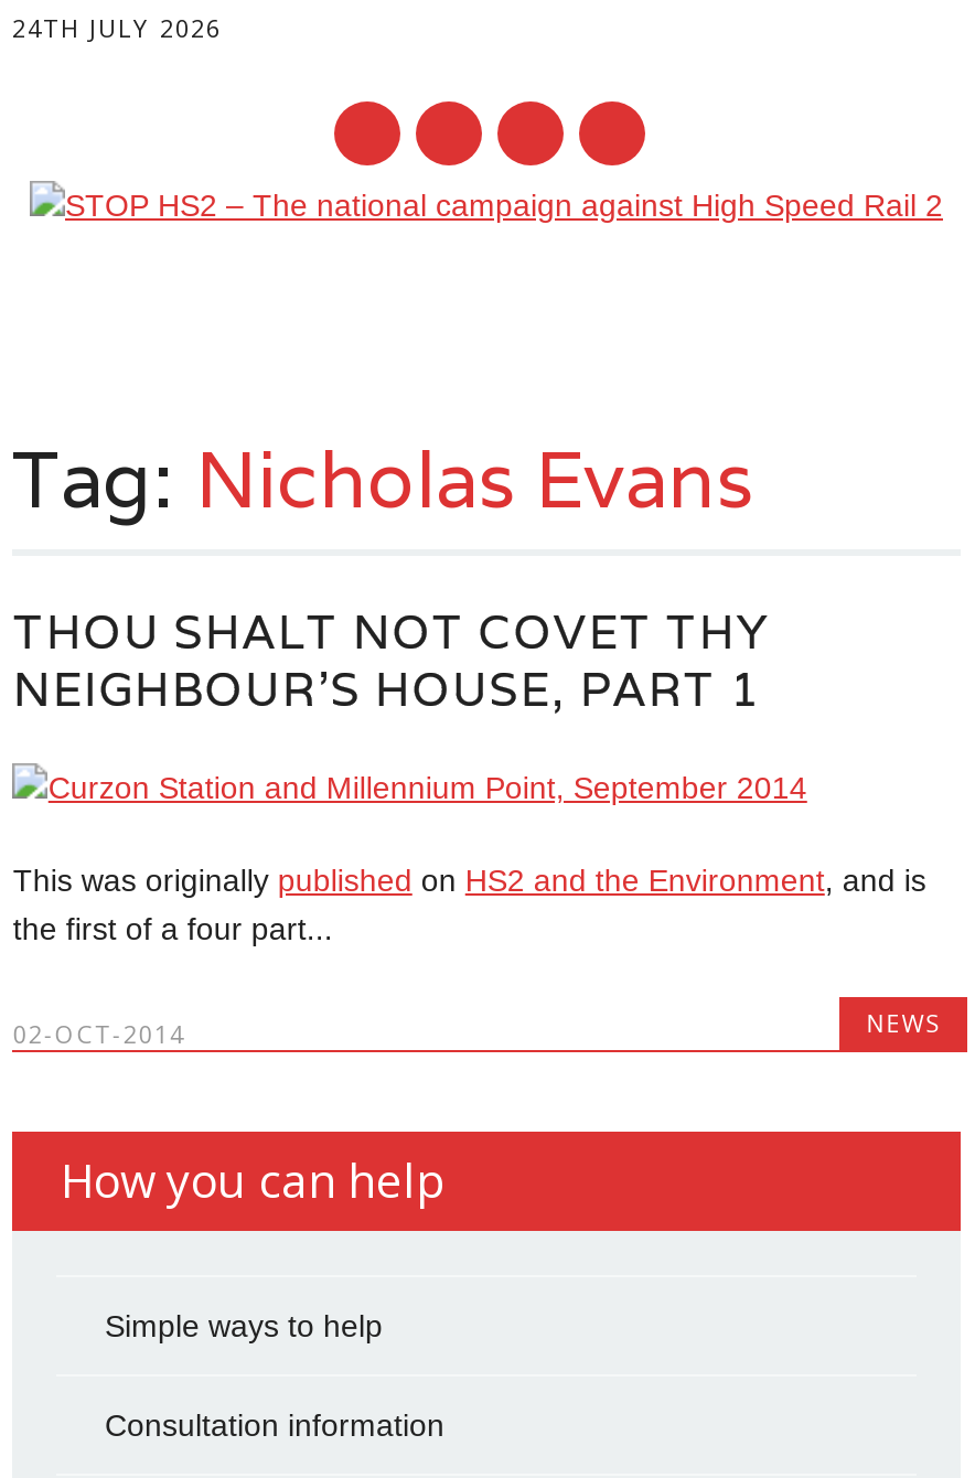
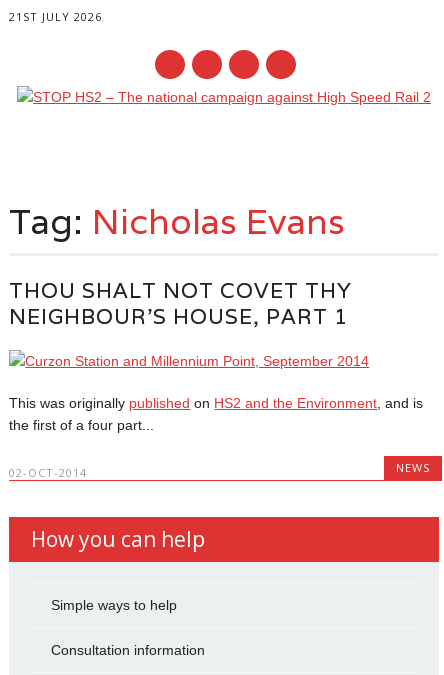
[12,11,222,44] 24TH JULY 2026 -> [9,9,102,24] 21ST JULY 2026

